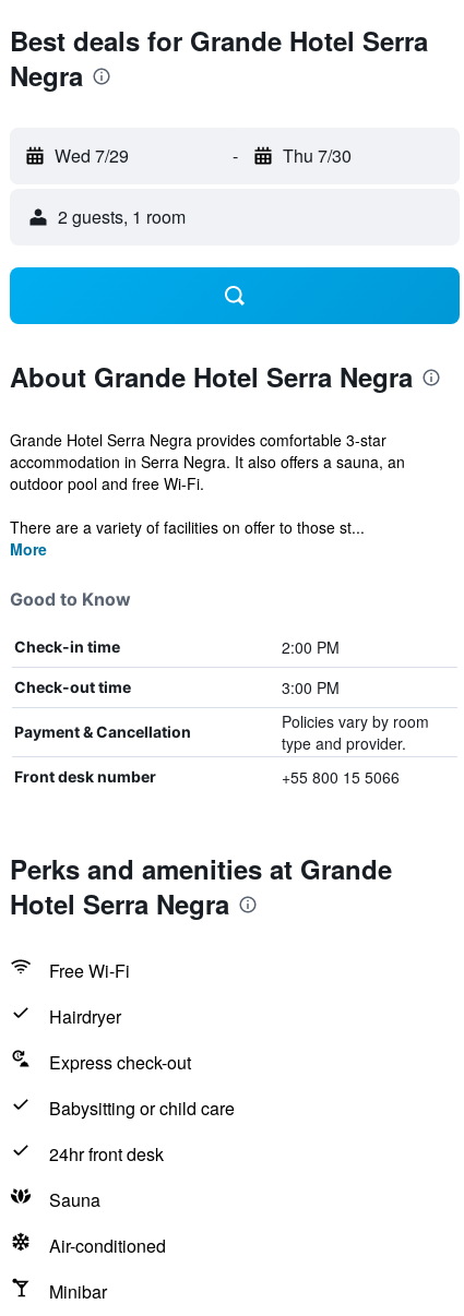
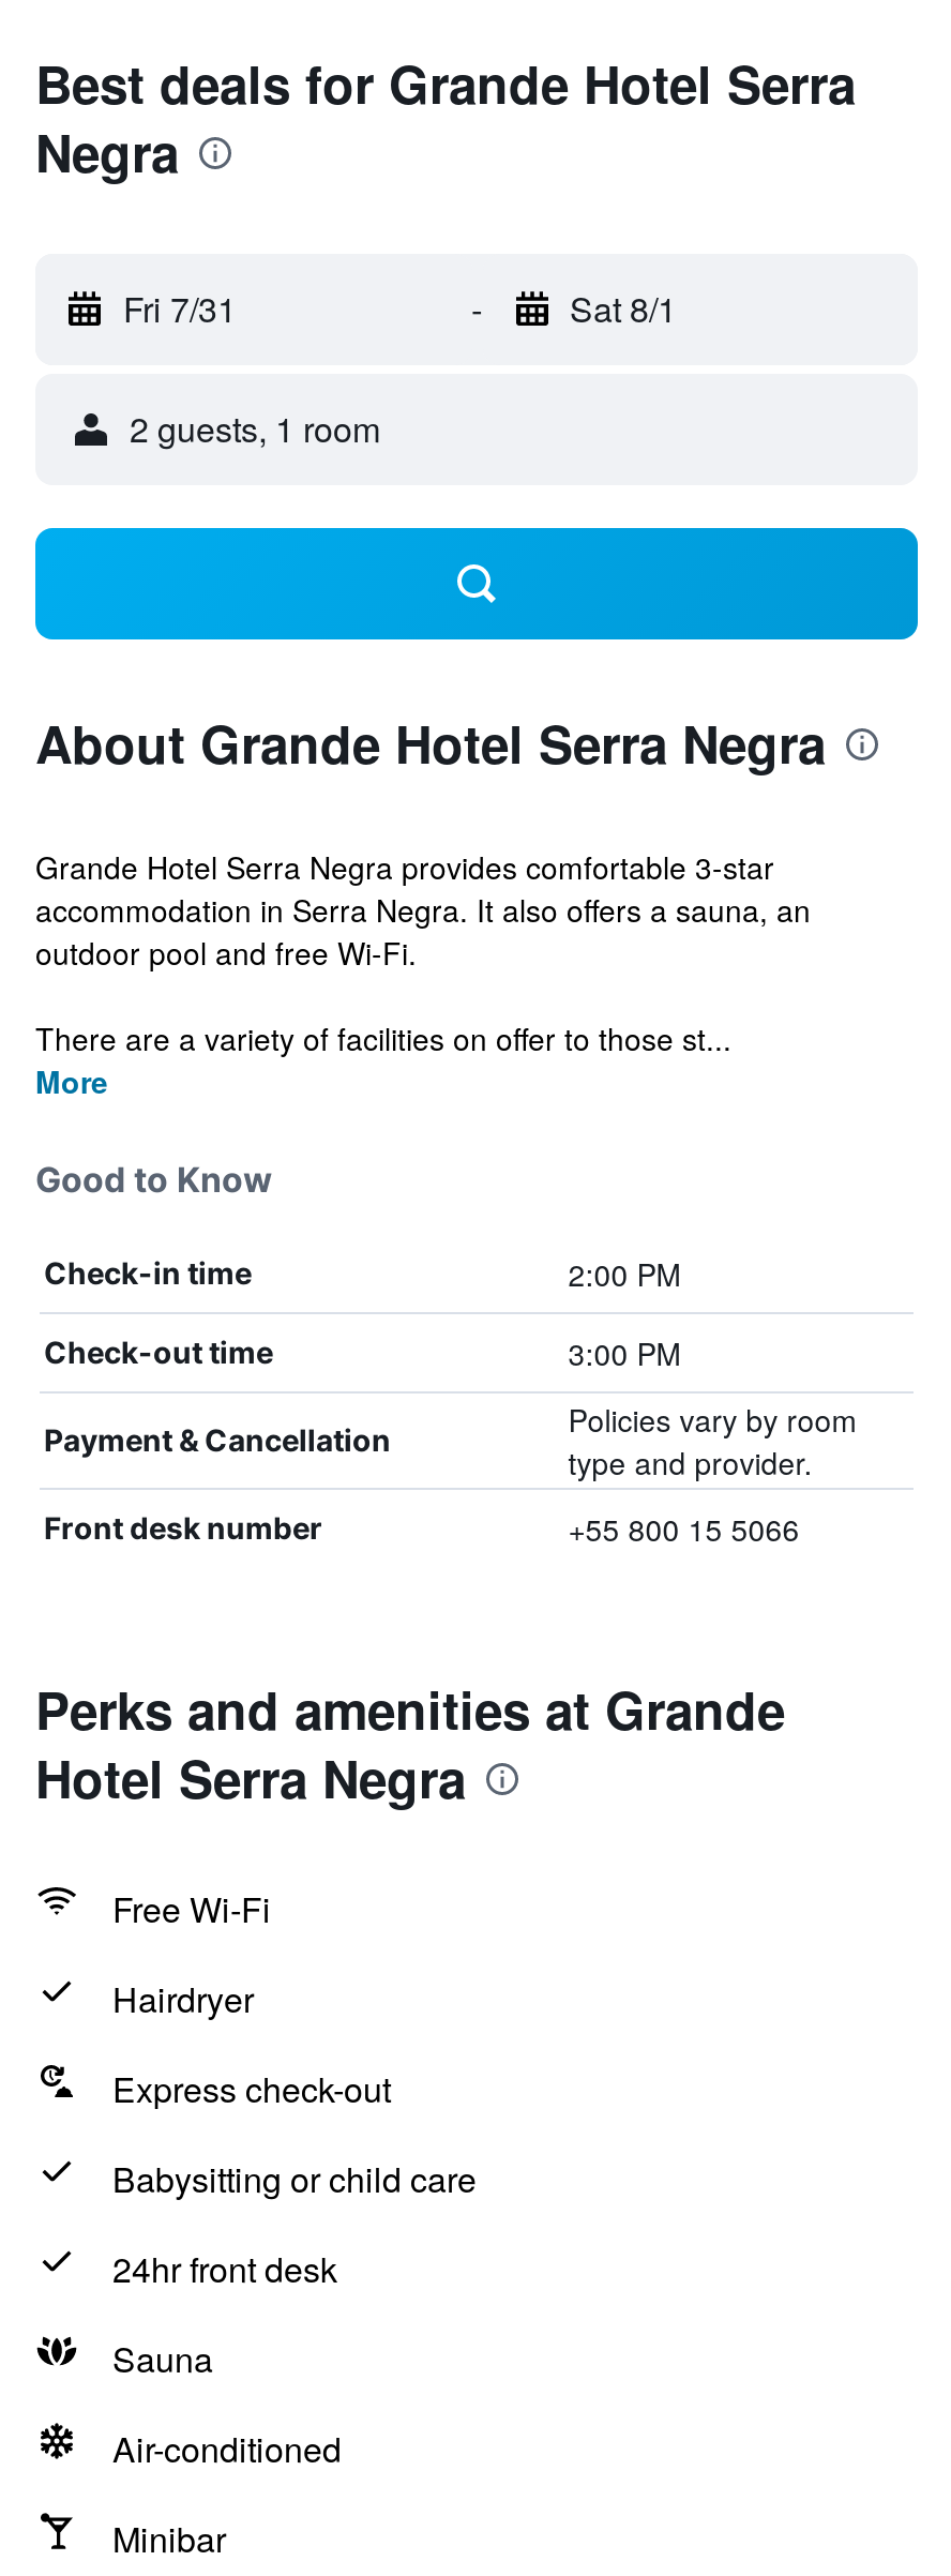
[55,143,129,168] Wed 7/29 -> [123,284,237,333] Fri 7/31
[282,143,351,168] Thu 7/30 -> [570,284,677,333] Sat 8/1

